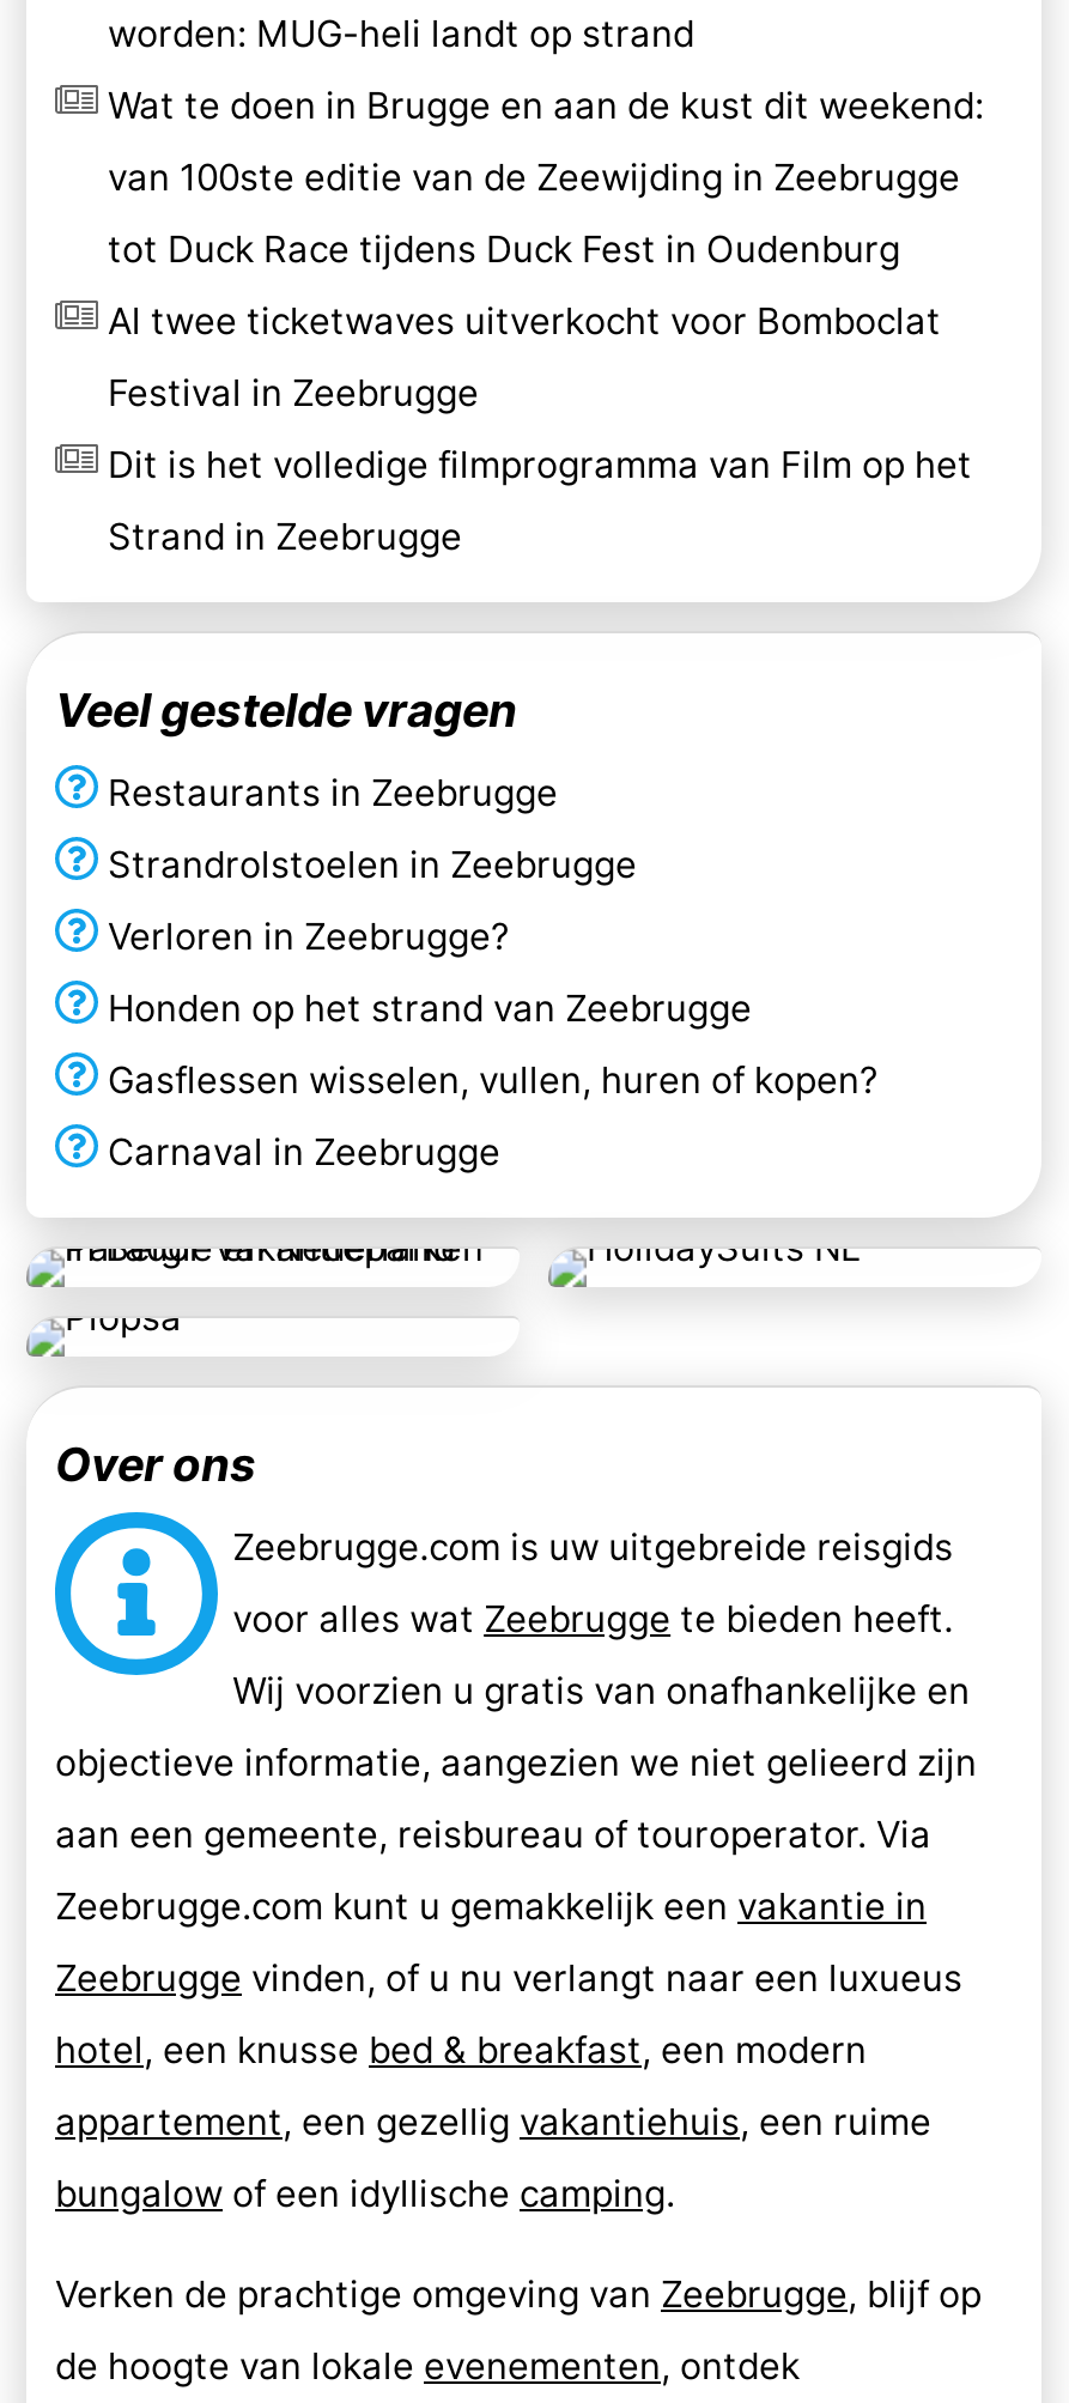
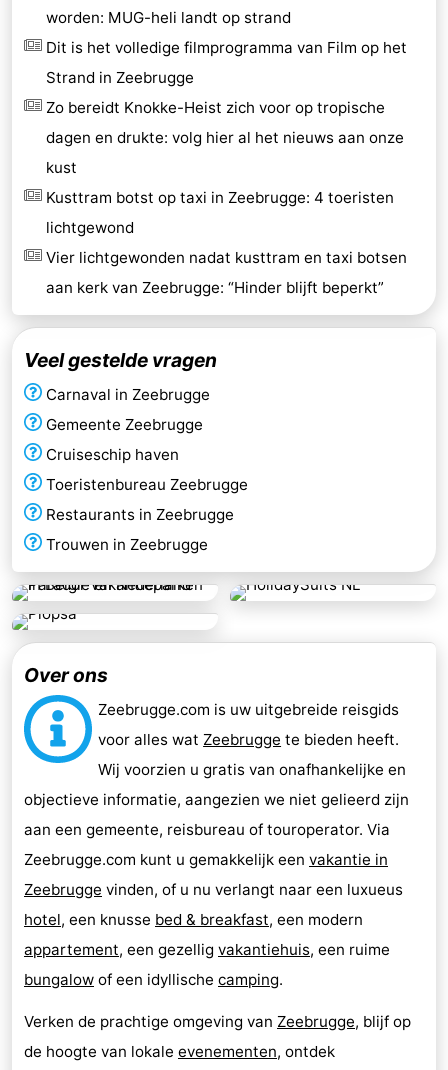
[108,83,984,416] Wat te doen in Brugge en aan de kust dit weekend: | van 100ste editie van de Zeewijding in Zeebrugge | tot Duck Race tijdens Duck Fest in Oudenburg | Al twee ticketwaves uitverkocht voor Bomboclat | Festival in Zeebrugge -> none
moved [108,442,972,560] -> [46,38,407,87]: Dit is het volledige filmprogramma van Film op het | Strand in Zeebrugge
none -> [46,98,407,297] Zo bereidt Knokke-Heist zich voor op tropische | dagen en drukte: volg hier al het nieuws aan onze | kust | Kusttram botst op taxi in Zeebrugge: 4 toeristen | lichtgewond | Vier lichtgewonden nadat kusttram en taxi botsen | aan kerk van Zeebrugge: “Hinder blijft beperkt”
moved [108,770,558,816] -> [46,505,234,524]: Restaurants in Zeebrugge
[108,842,879,1103] Strandrolstoelen in Zeebrugge | Verloren in Zeebrugge? | Honden op het strand van Zeebrugge | Gasflessen wisselen, vullen, huren of kopen? -> none
moved [108,1130,500,1175] -> [46,385,210,404]: Carnaval in Zeebrugge
none -> [46,415,248,554] Gemeente Zeebrugge | Cruiseschip haven | Toeristenbureau Zeebrugge | Trouwen in Zeebrugge

